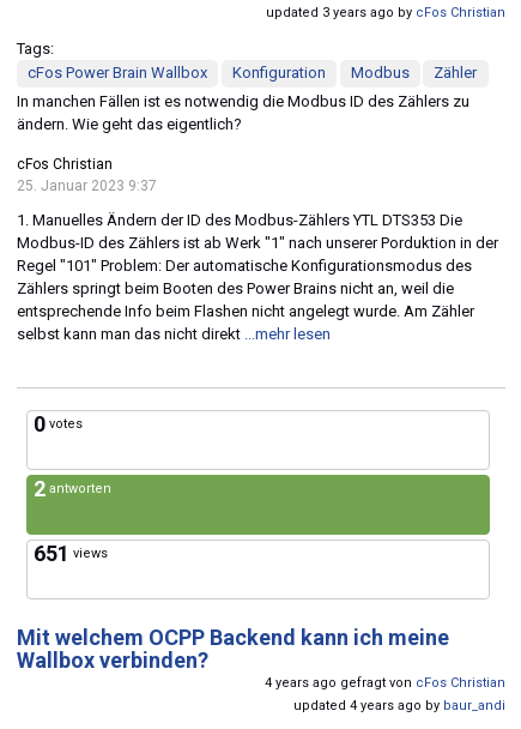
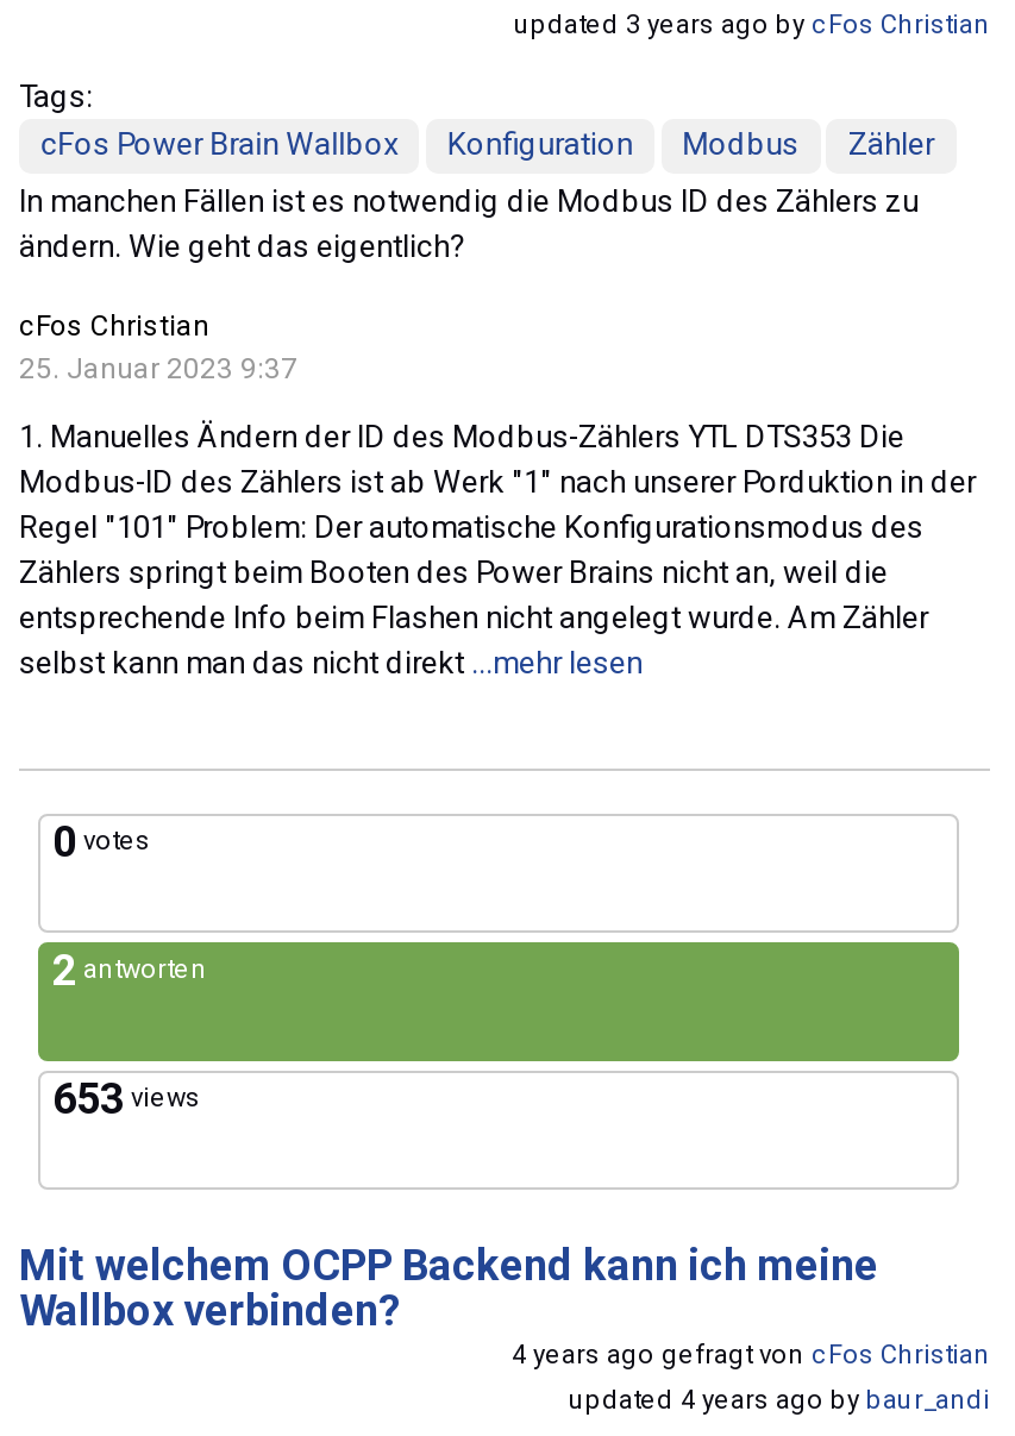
[34,541,108,566] 651 views -> [52,1074,200,1124] 653 views

